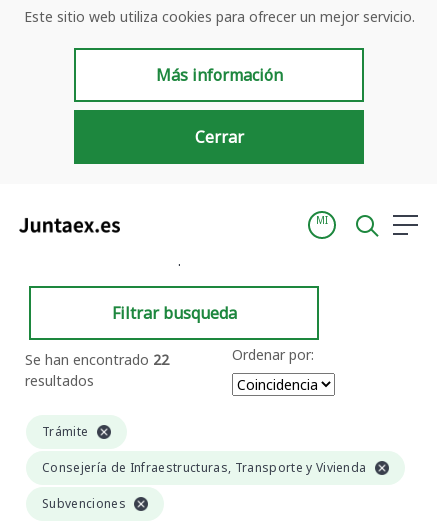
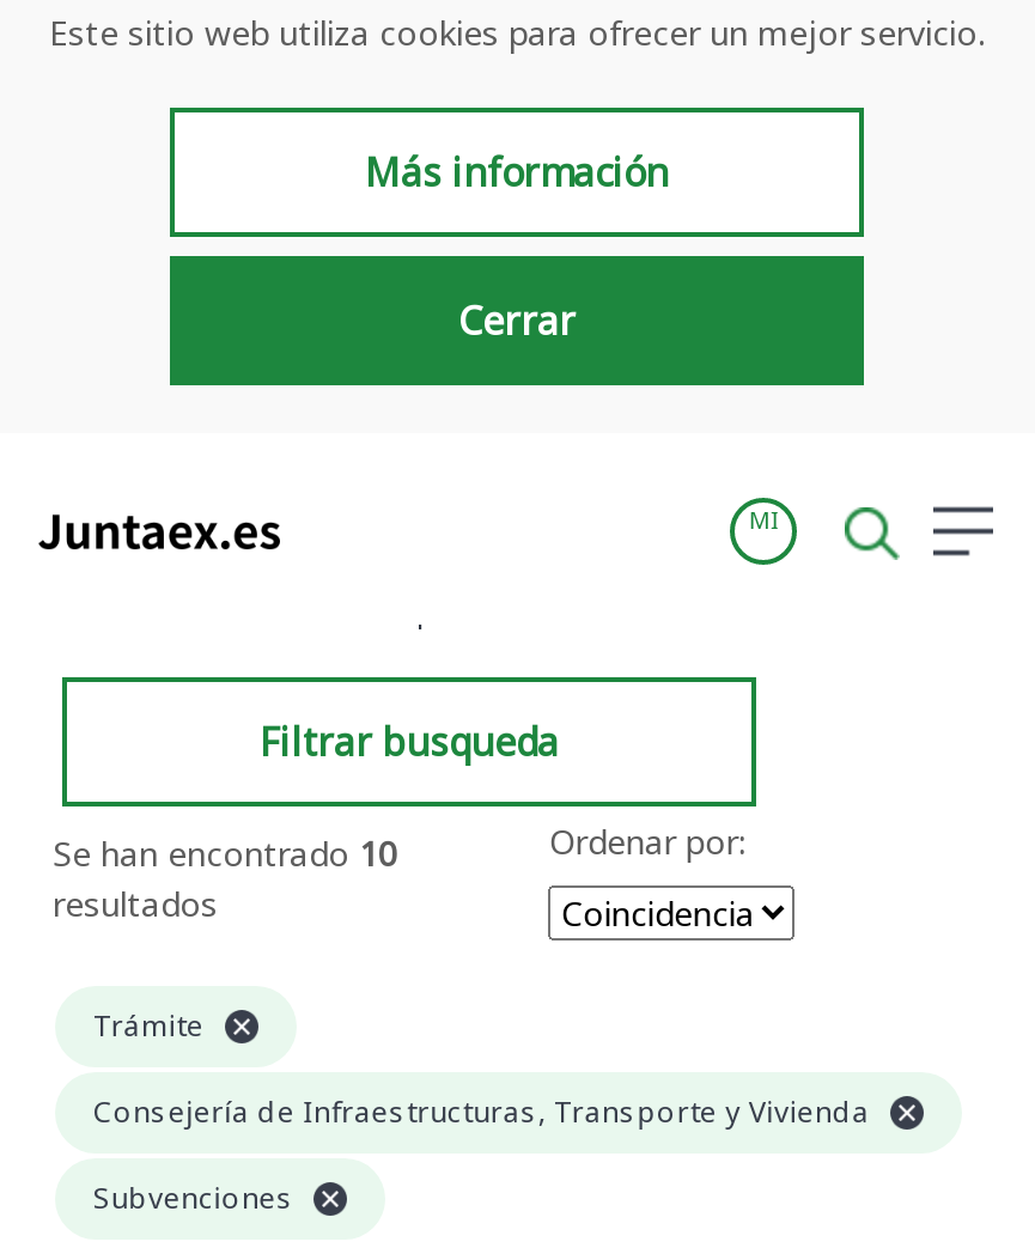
[25,350,169,369] Se han encontrado 22 -> [53,830,397,876] Se han encontrado 10

